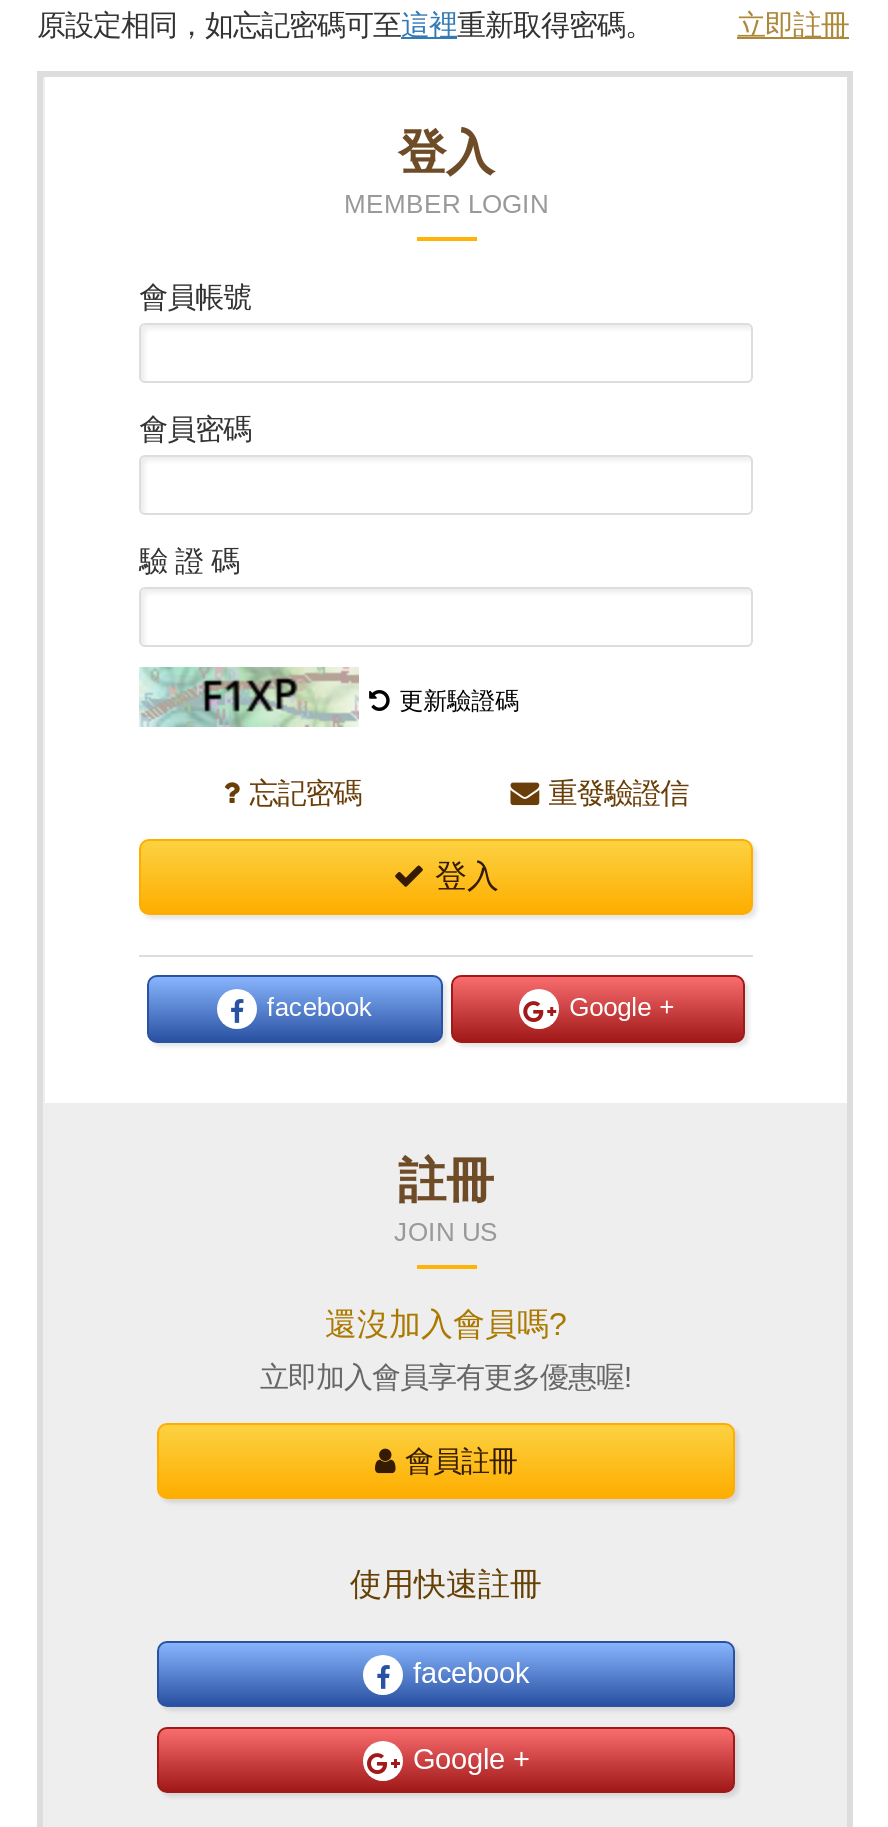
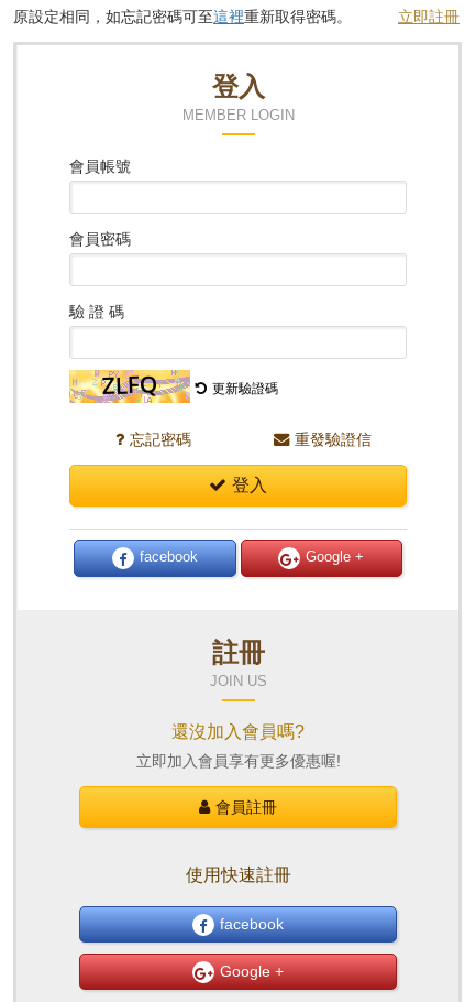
[139,665,359,729] [image] -> [68,369,190,404] [image]

